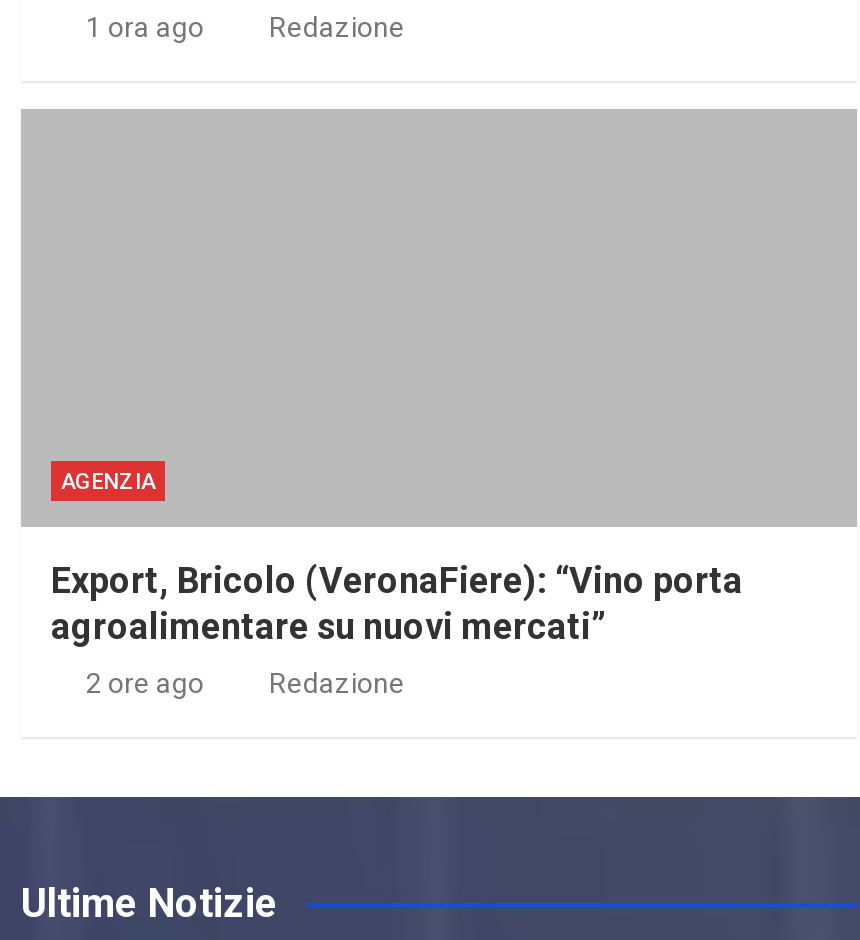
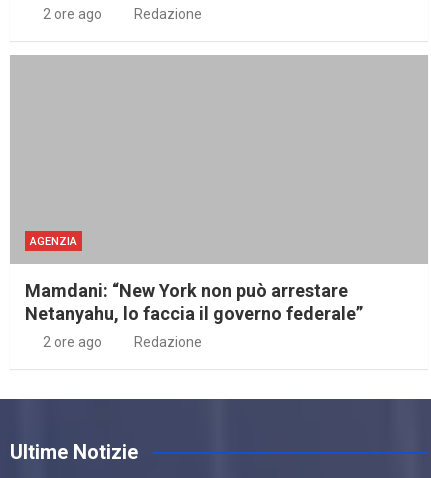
[86,11,204,43] 1 ora ago -> [42,6,101,22] 2 ore ago
[51,559,743,647] Export, Bricolo (VeronaFiere): “Vino porta | agroalimentare su nuovi mercati” -> [25,280,363,324] Mamdani: “New York non può arrestare | Netanyahu, lo faccia il governo federale”

